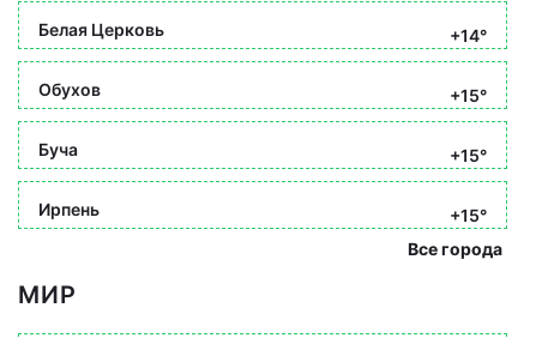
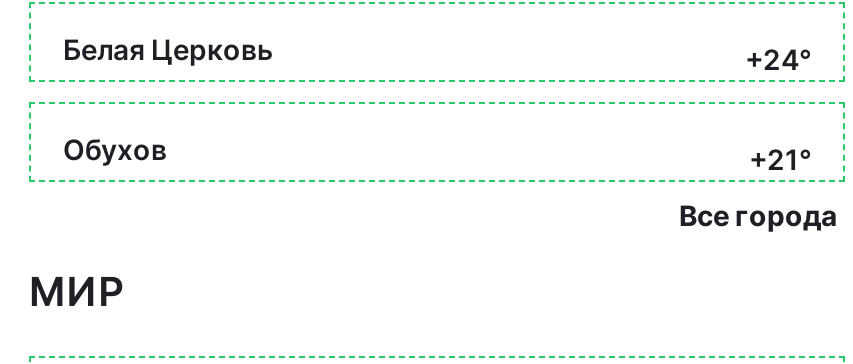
[450,25,487,46] +14° -> [745,42,811,76] +24°
[38,85,487,225] +15° | Буча | +15° | Ирпень | +15° -> [749,142,811,176] +21°

